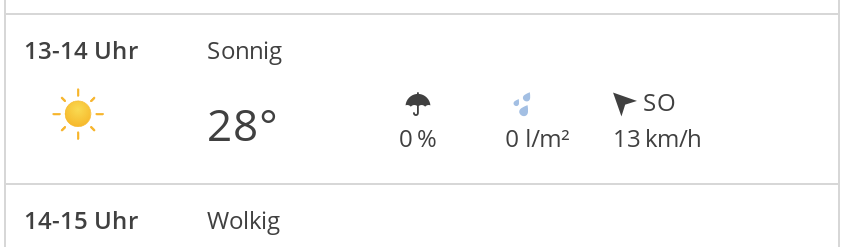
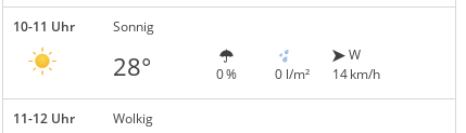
[24,33,138,67] 13-14 Uhr -> [13,17,75,36] 10-11 Uhr
[613,84,701,154] SO | 13 km/h -> [333,45,381,83] W | 14 km/h
[24,203,138,237] 14-15 Uhr -> [13,109,75,128] 11-12 Uhr

